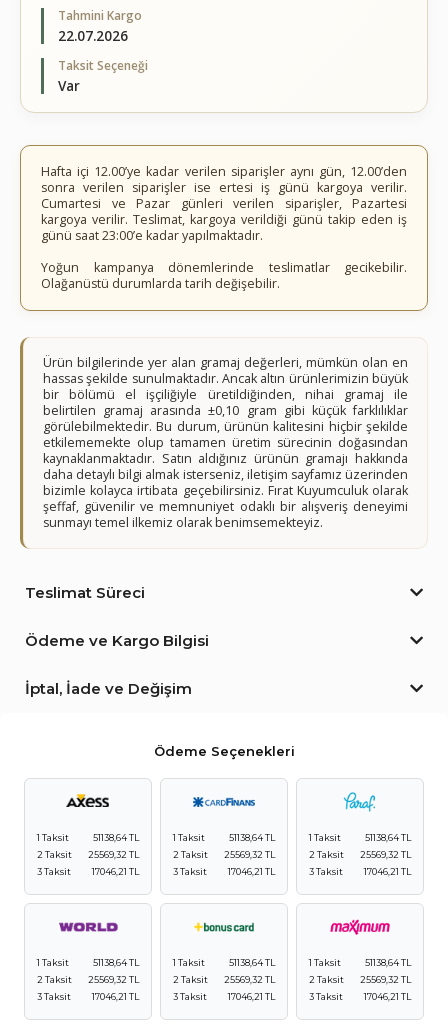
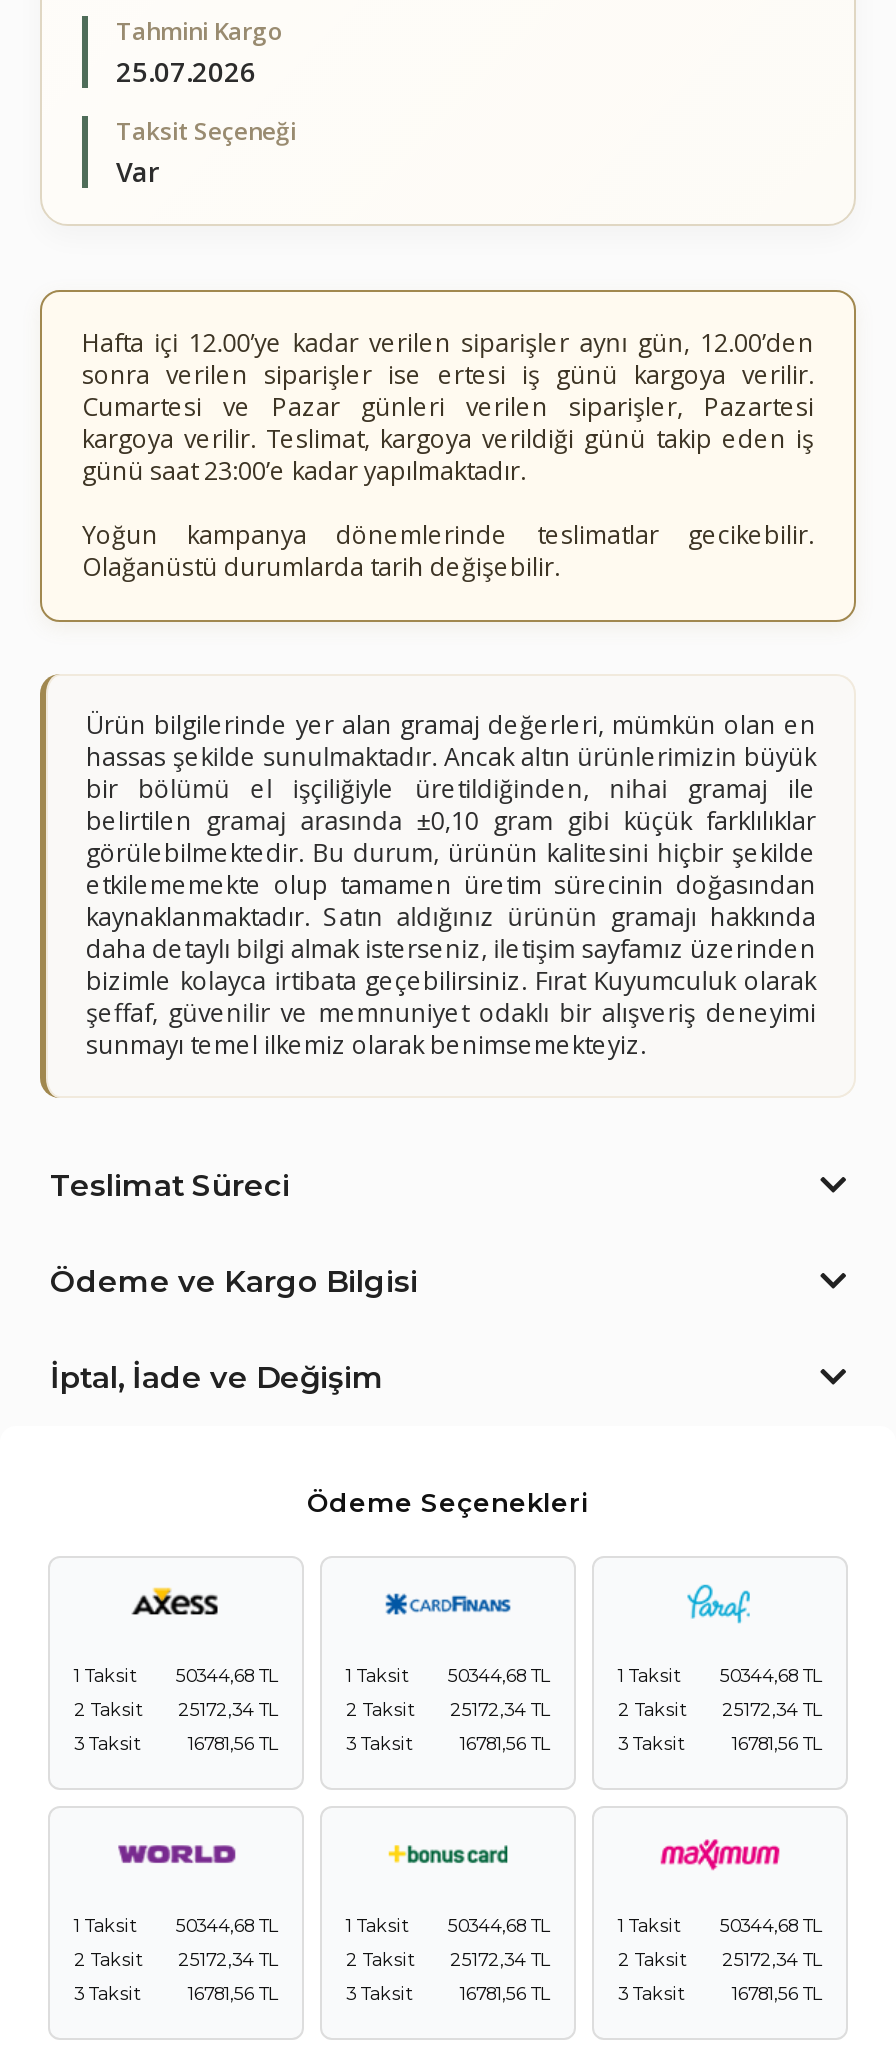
[58,27,128,45] 22.07.2026 -> [116,54,256,90] 25.07.2026
[93,832,139,843] 51138,64 TL -> [176,1664,278,1686] 50344,68 TL
[229,832,275,843] 51138,64 TL -> [448,1664,550,1686] 50344,68 TL
[365,832,411,843] 51138,64 TL -> [720,1664,822,1686] 50344,68 TL
[37,849,139,860] 2 Taksit 25569,32 TL -> [74,1698,278,1720] 2 Taksit 25172,34 TL
[173,849,275,860] 2 Taksit 25569,32 TL -> [346,1698,550,1720] 2 Taksit 25172,34 TL
[309,849,411,860] 2 Taksit 25569,32 TL -> [618,1698,822,1720] 2 Taksit 25172,34 TL
[92,866,139,877] 17046,21 TL -> [188,1732,278,1754] 16781,56 TL
[228,866,275,877] 17046,21 TL -> [460,1732,550,1754] 16781,56 TL
[364,866,411,877] 17046,21 TL -> [732,1732,822,1754] 16781,56 TL
[93,957,139,968] 51138,64 TL -> [176,1914,278,1936] 50344,68 TL
[229,957,275,968] 51138,64 TL -> [448,1914,550,1936] 50344,68 TL
[365,957,411,968] 51138,64 TL -> [720,1914,822,1936] 50344,68 TL
[37,974,139,985] 2 Taksit 25569,32 TL -> [74,1948,278,1970] 2 Taksit 25172,34 TL
[173,974,275,985] 2 Taksit 25569,32 TL -> [346,1948,550,1970] 2 Taksit 25172,34 TL
[309,974,411,985] 2 Taksit 25569,32 TL -> [618,1948,822,1970] 2 Taksit 25172,34 TL
[92,991,139,1002] 17046,21 TL -> [188,1982,278,2004] 16781,56 TL
[228,991,275,1002] 17046,21 TL -> [460,1982,550,2004] 16781,56 TL
[364,991,411,1002] 17046,21 TL -> [732,1982,822,2004] 16781,56 TL

